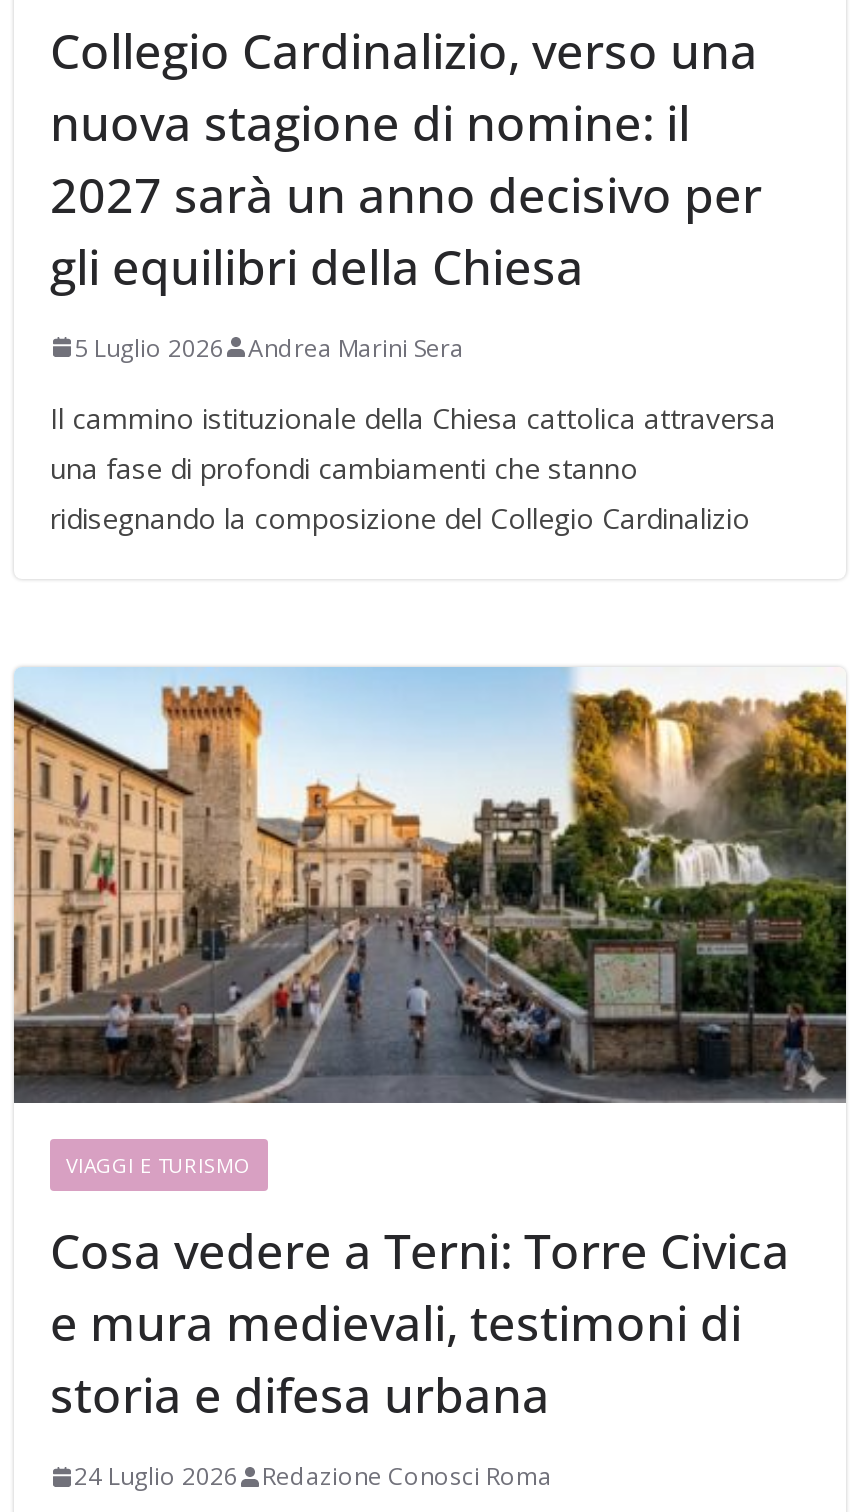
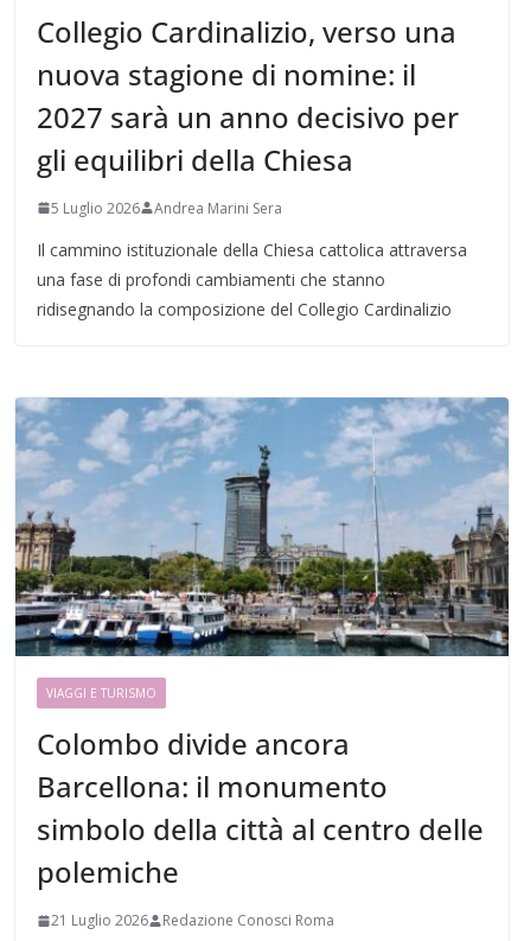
[12,667,848,1103] [image] -> [14,396,510,656] [image]
[50,1218,790,1428] Cosa vedere a Terni: Torre Civica | e mura medievali, testimoni di | storia e difesa urbana -> [37,724,484,892] Colombo divide ancora | Barcellona: il monumento | simbolo della città al centro delle | polemiche
[74,1460,552,1494] 24 Luglio 2026 Redazione Conosci Roma -> [51,911,334,931] 21 Luglio 2026 Redazione Conosci Roma

